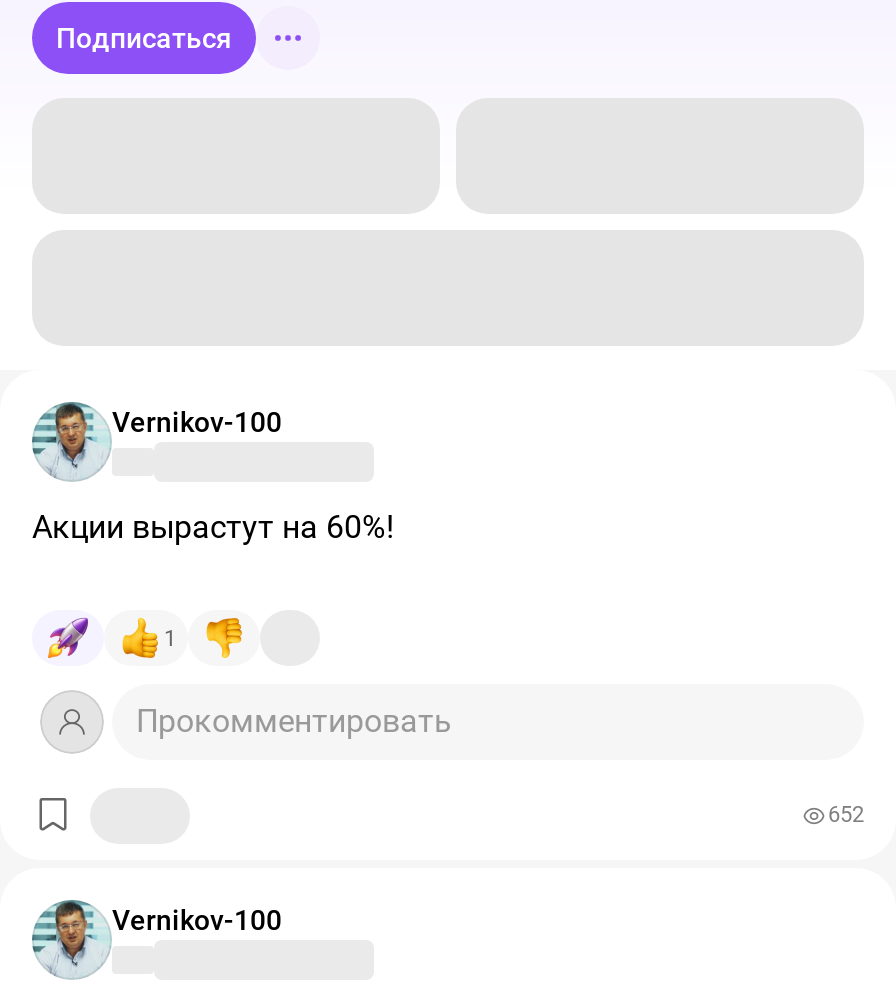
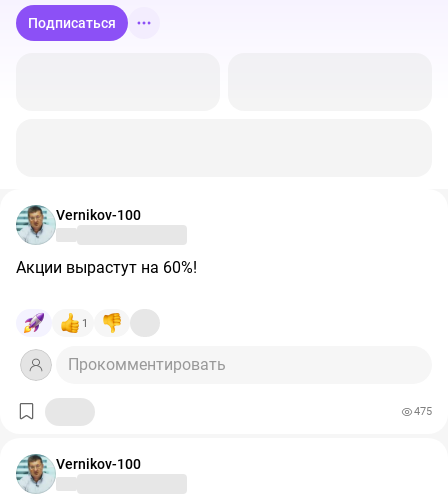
[828,802,864,828] 652 -> [414,405,432,418] 475

